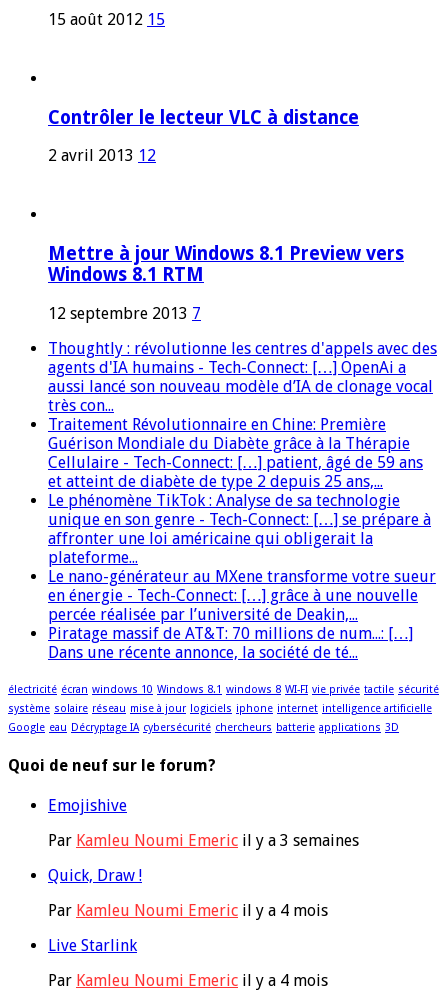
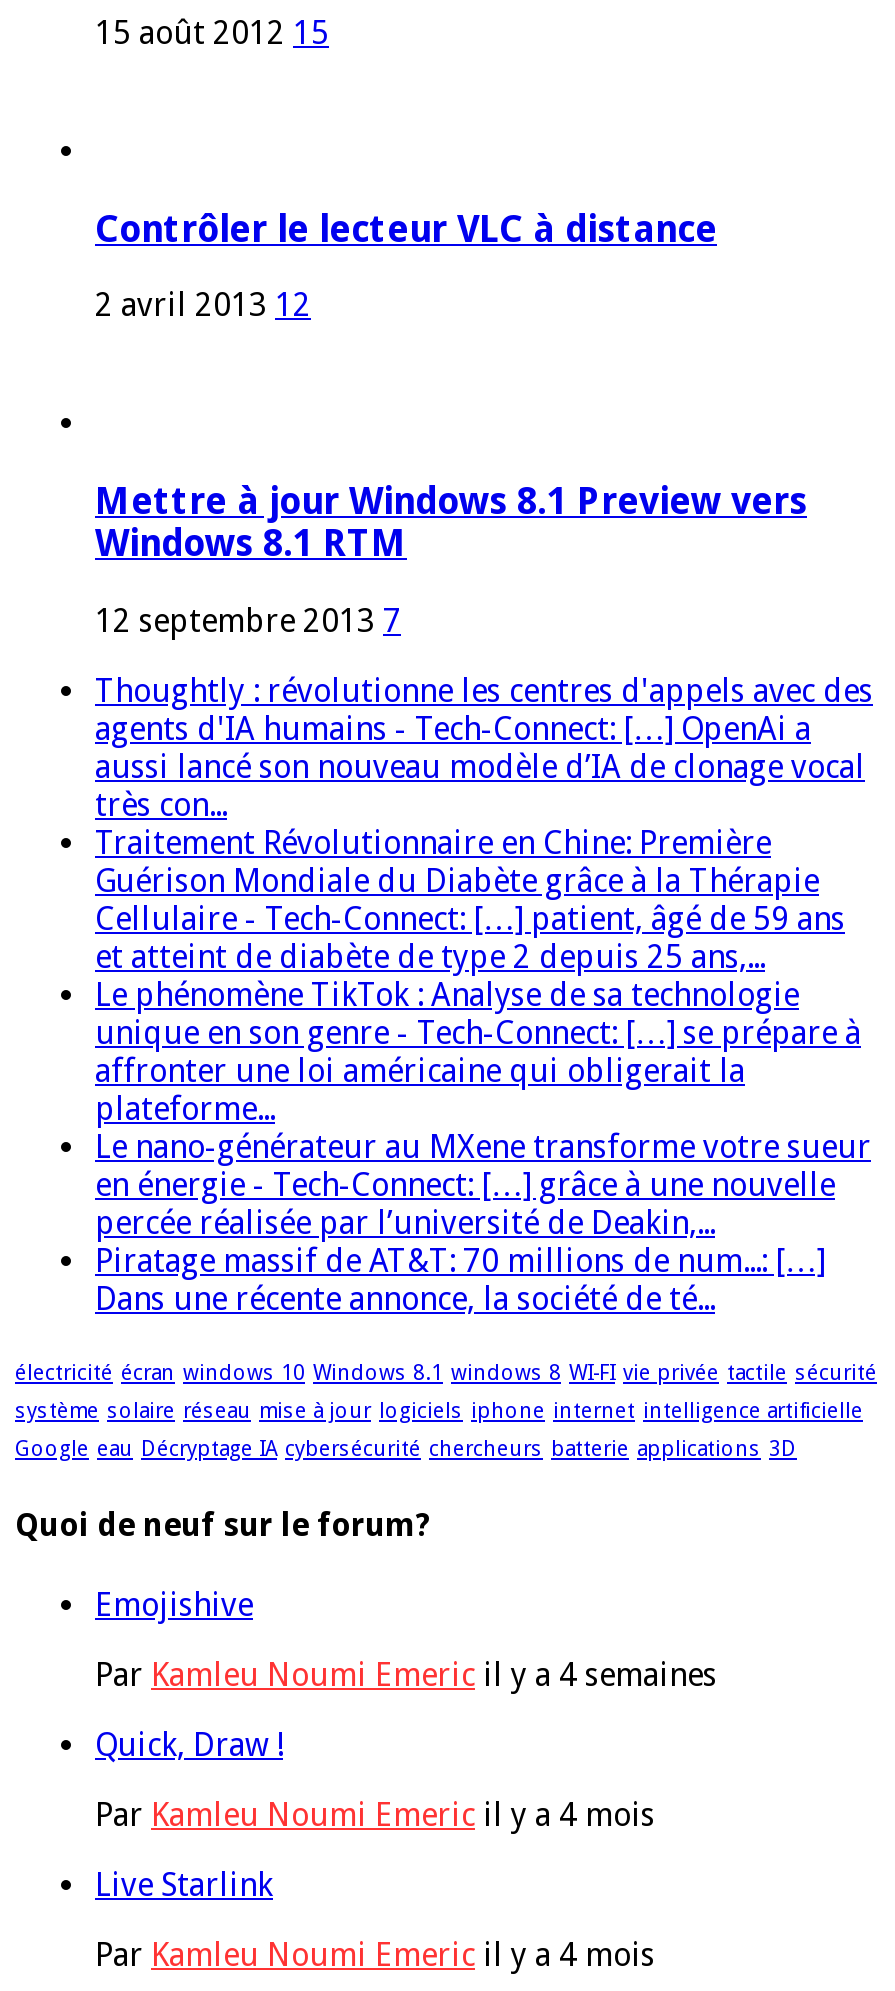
[48,831,359,850] Par Kamleu Noumi Emeric il y a 3 semaines -> [95,1657,717,1695] Par Kamleu Noumi Emeric il y a 4 semaines

